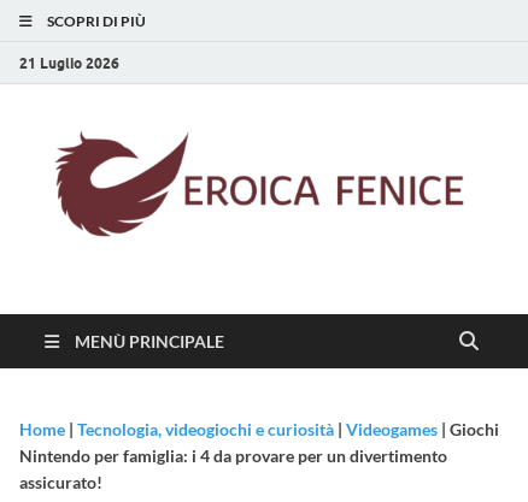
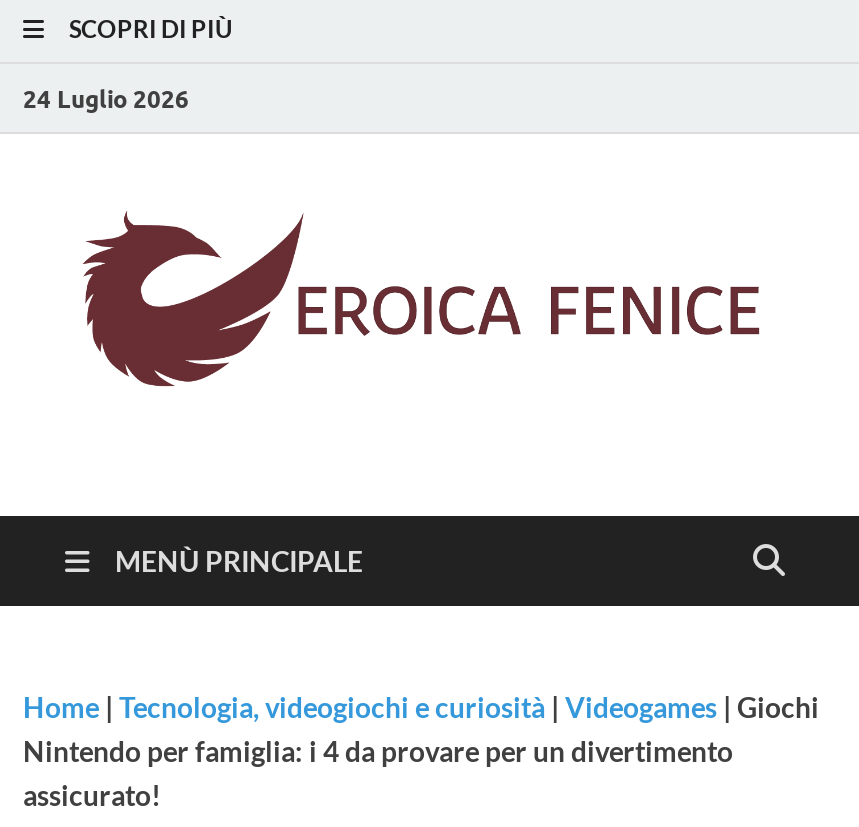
[19,54,119,72] 21 Luglio 2026 -> [23,83,189,113] 24 Luglio 2026

